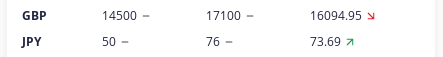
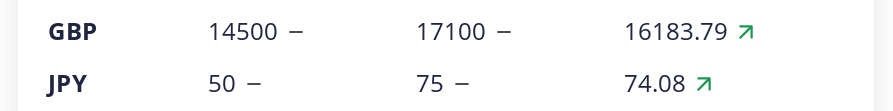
[310,7,362,24] 16094.95 -> [624,14,728,48] 16183.79
[206,33,220,50] 76 -> [416,66,444,100] 75
[310,33,341,50] 73.69 -> [624,66,686,100] 74.08

